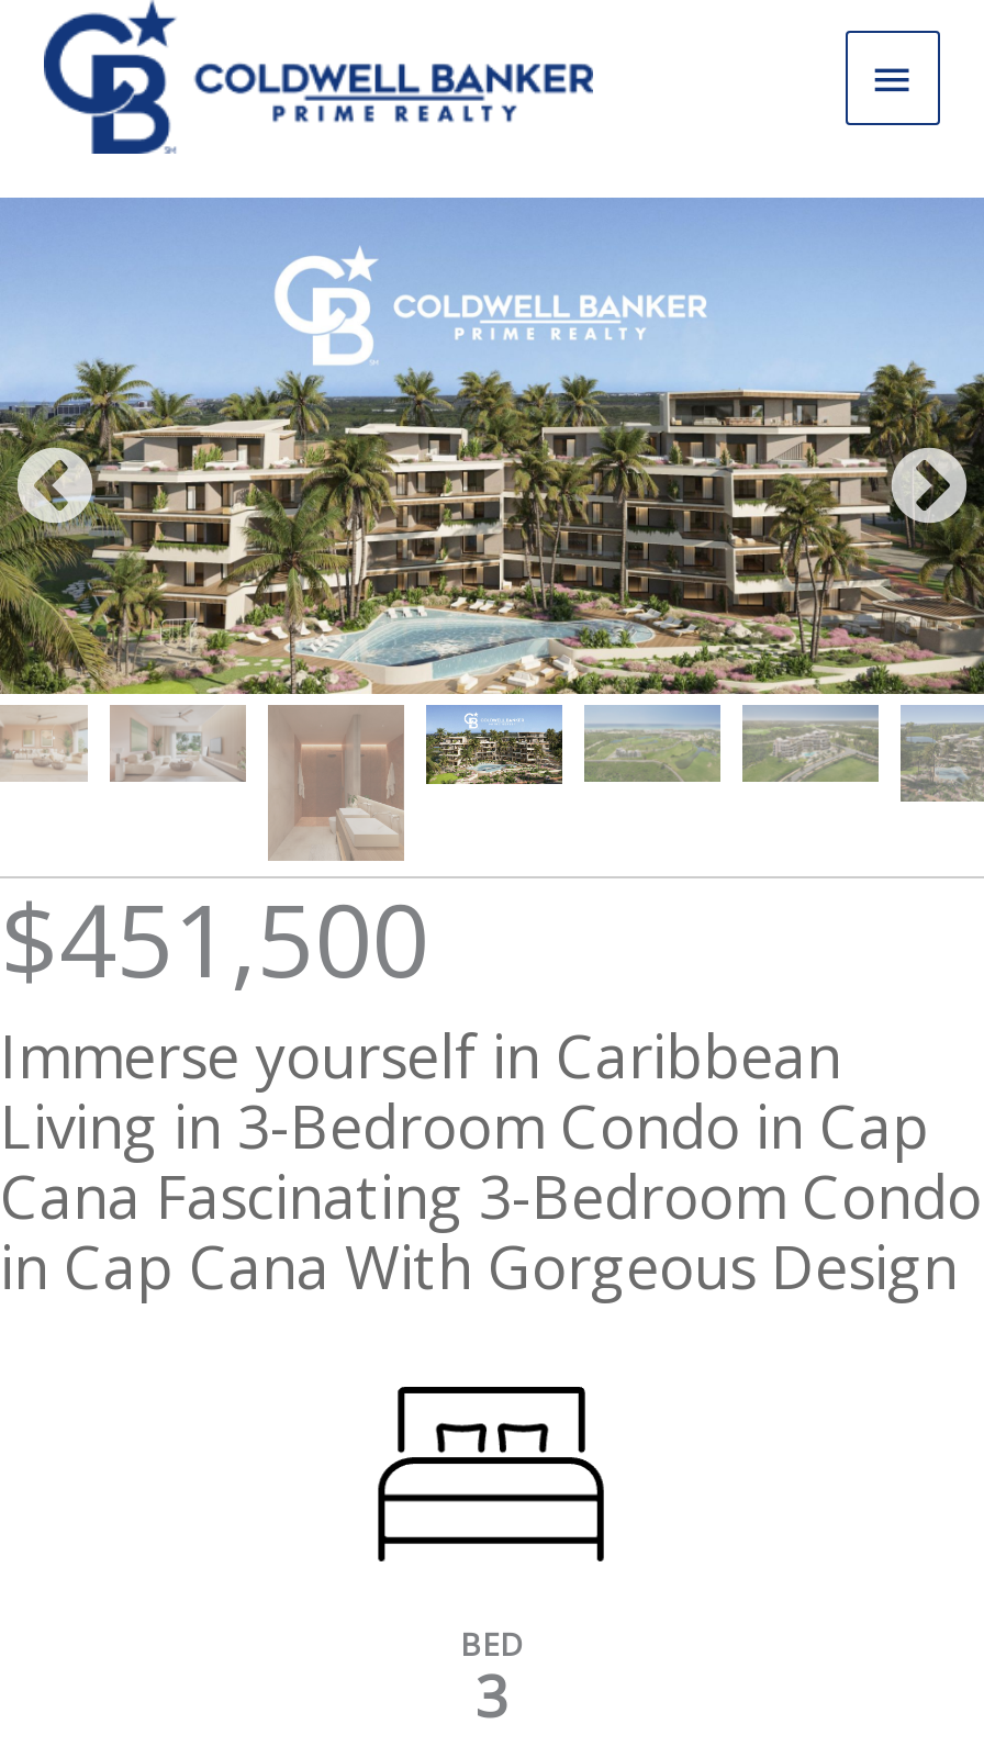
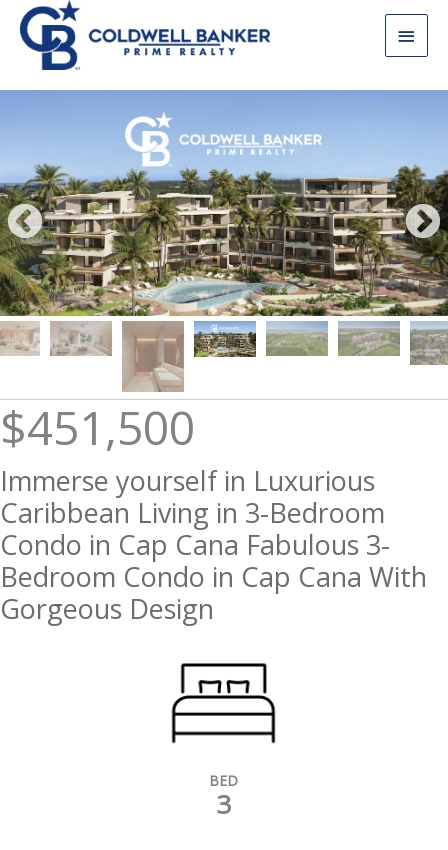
[0,1014,982,1306] Immerse yourself in Caribbean | Living in 3-Bedroom Condo in Cap | Cana Fascinating 3-Bedroom Condo | in Cap Cana With Gorgeous Design -> [0,462,427,627] Immerse yourself in Luxurious | Caribbean Living in 3-Bedroom | Condo in Cap Cana Fabulous 3- | Bedroom Condo in Cap Cana With | Gorgeous Design

